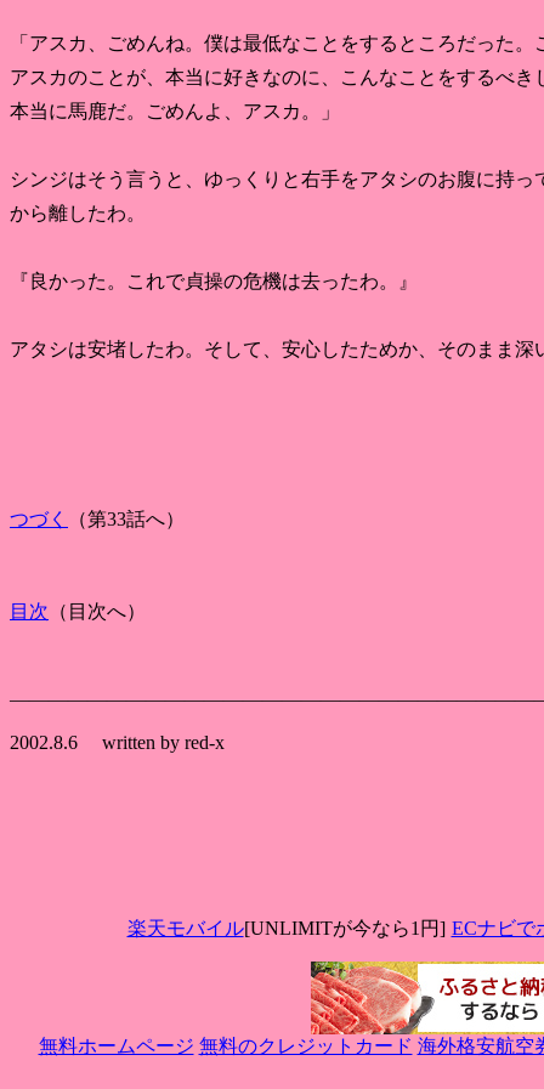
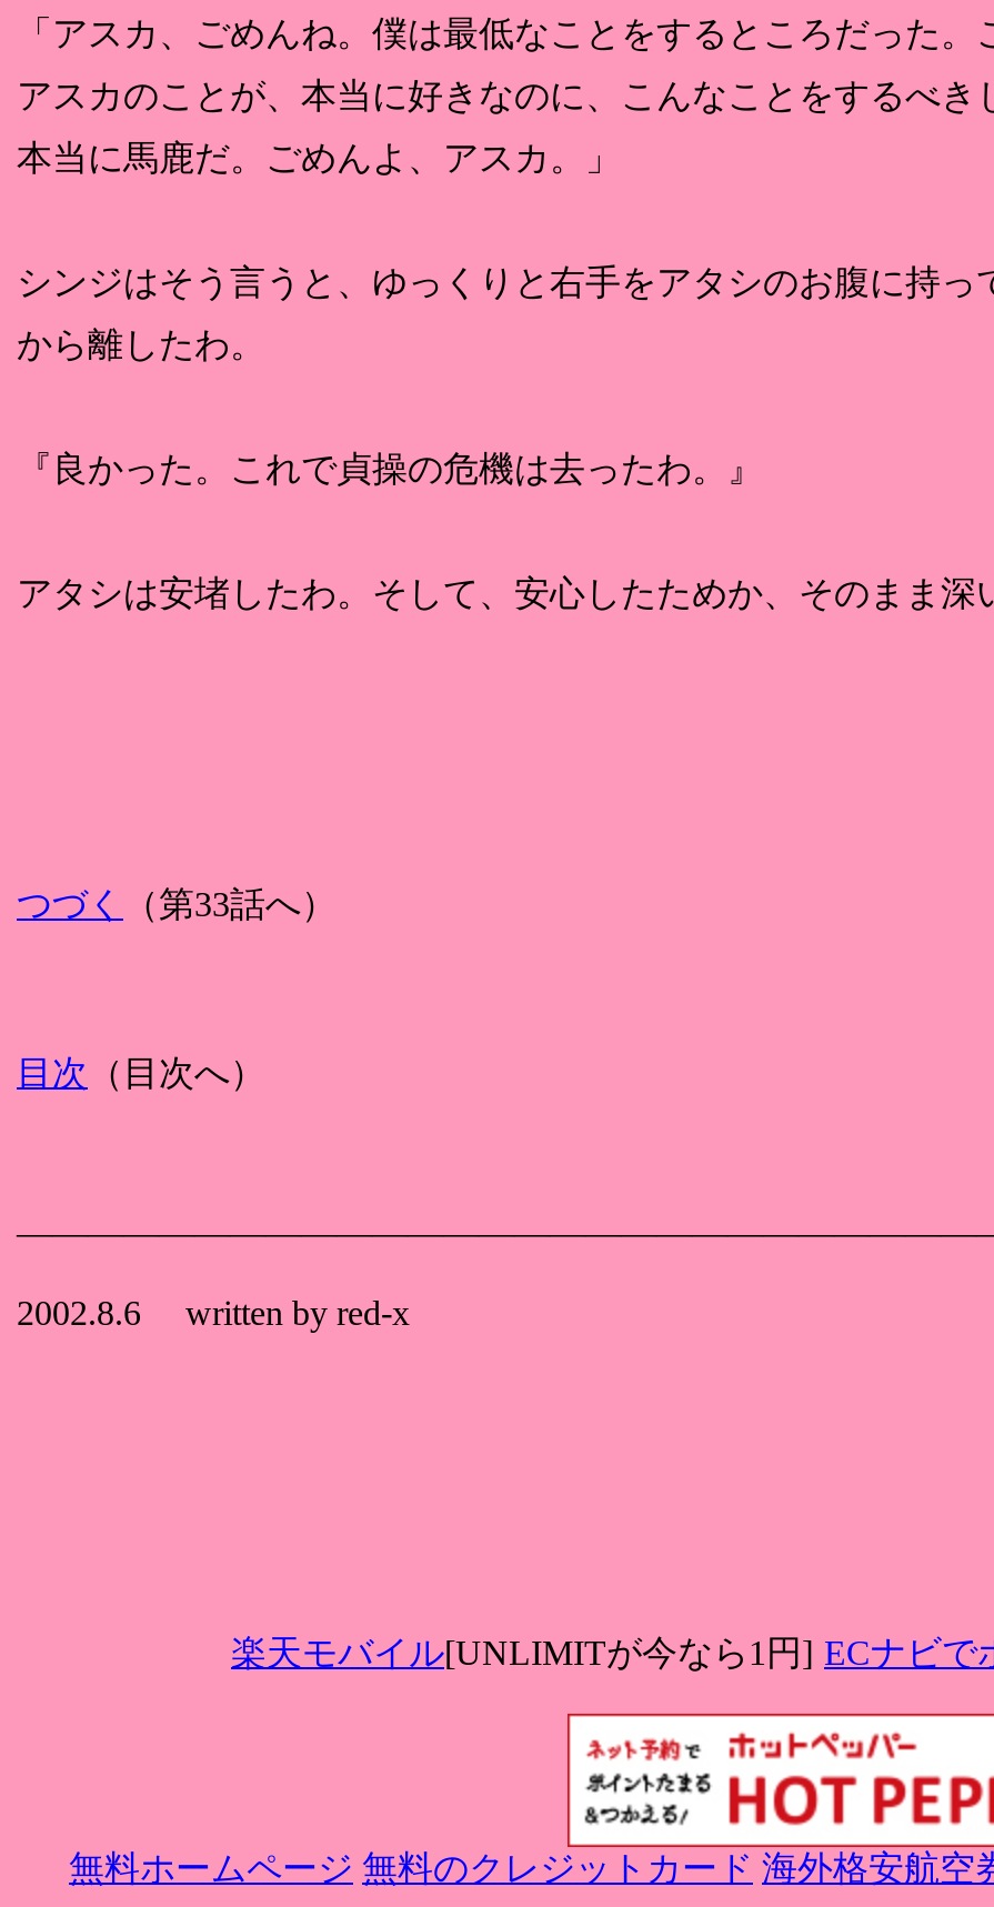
[310,960,540,1033] [image] -> [565,1712,987,1845] [image]

